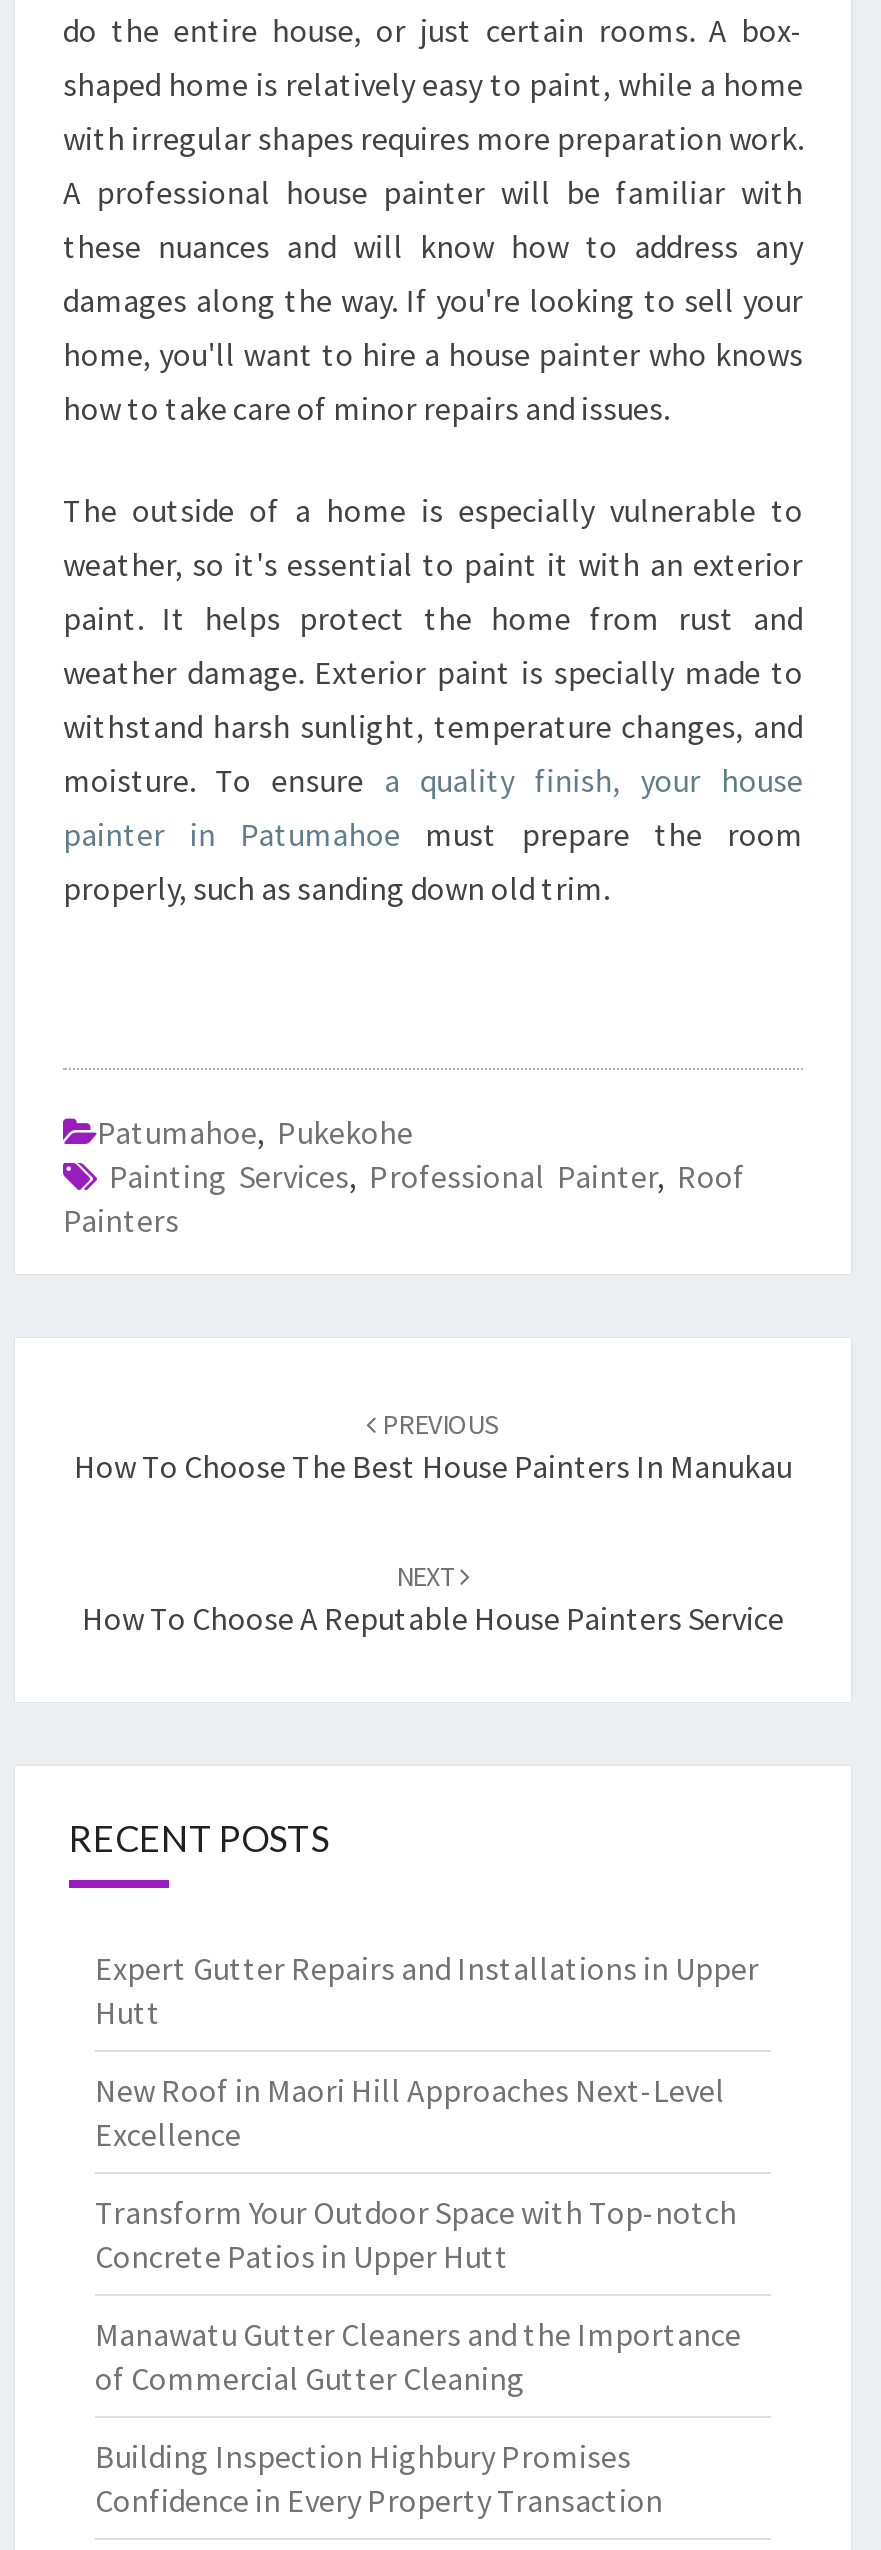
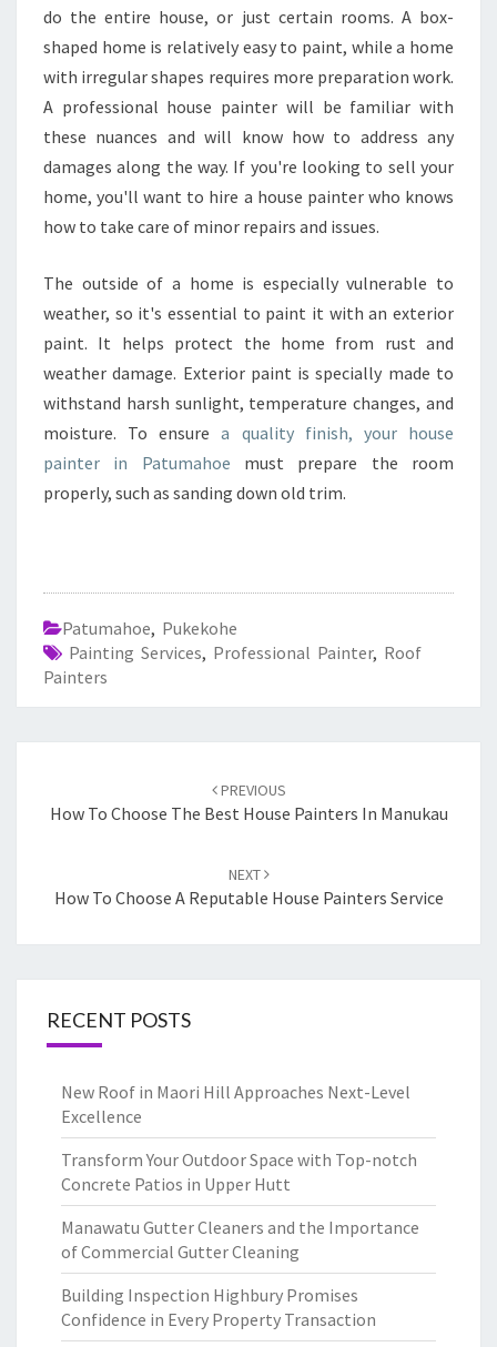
[95,1948,759,2032] Expert Gutter Repairs and Installations in Upper | Hutt -> none

